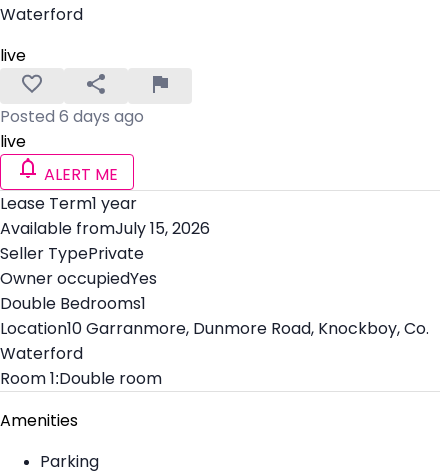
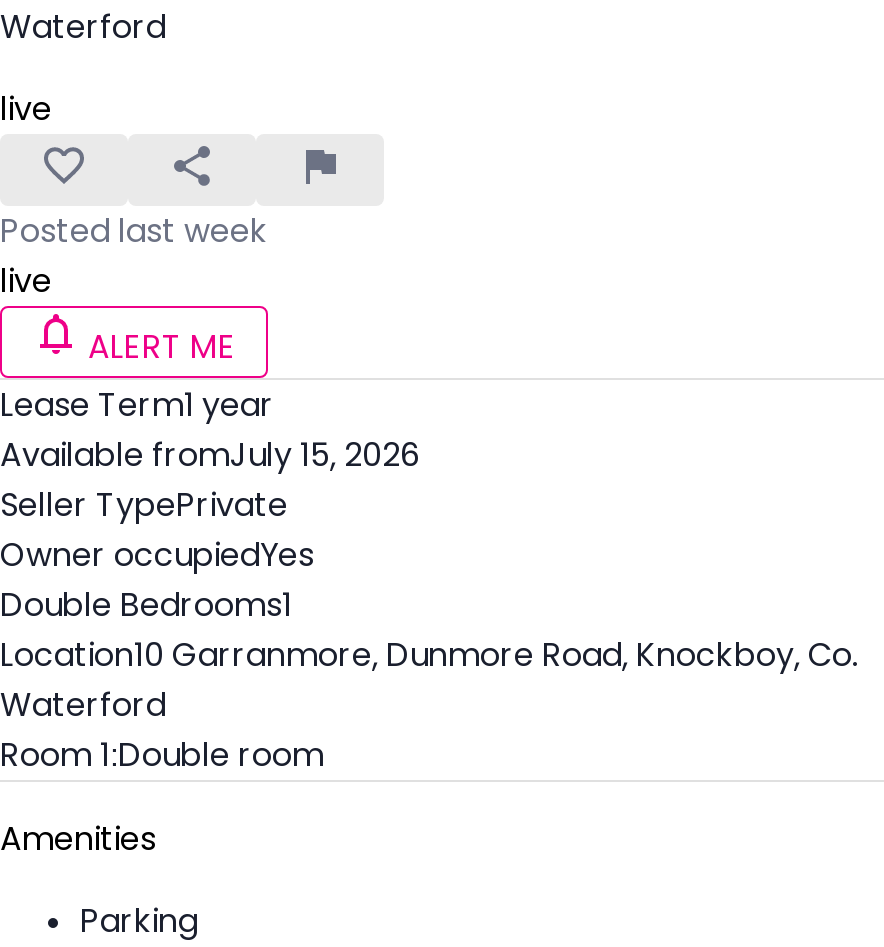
[0,108,144,125] Posted 6 days ago -> [0,214,268,248] Posted last week

